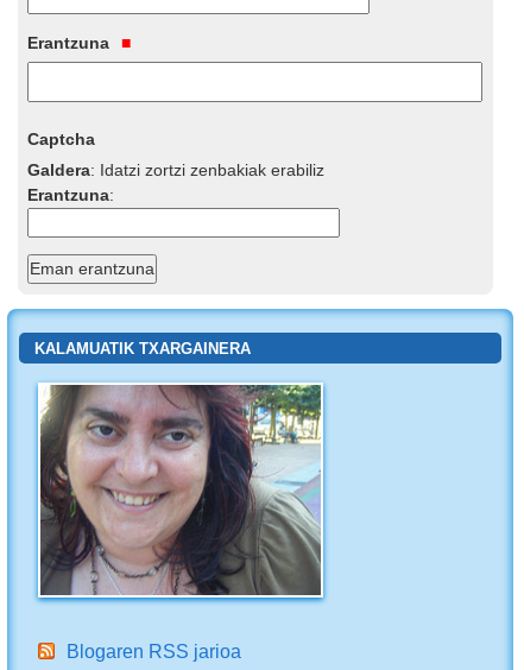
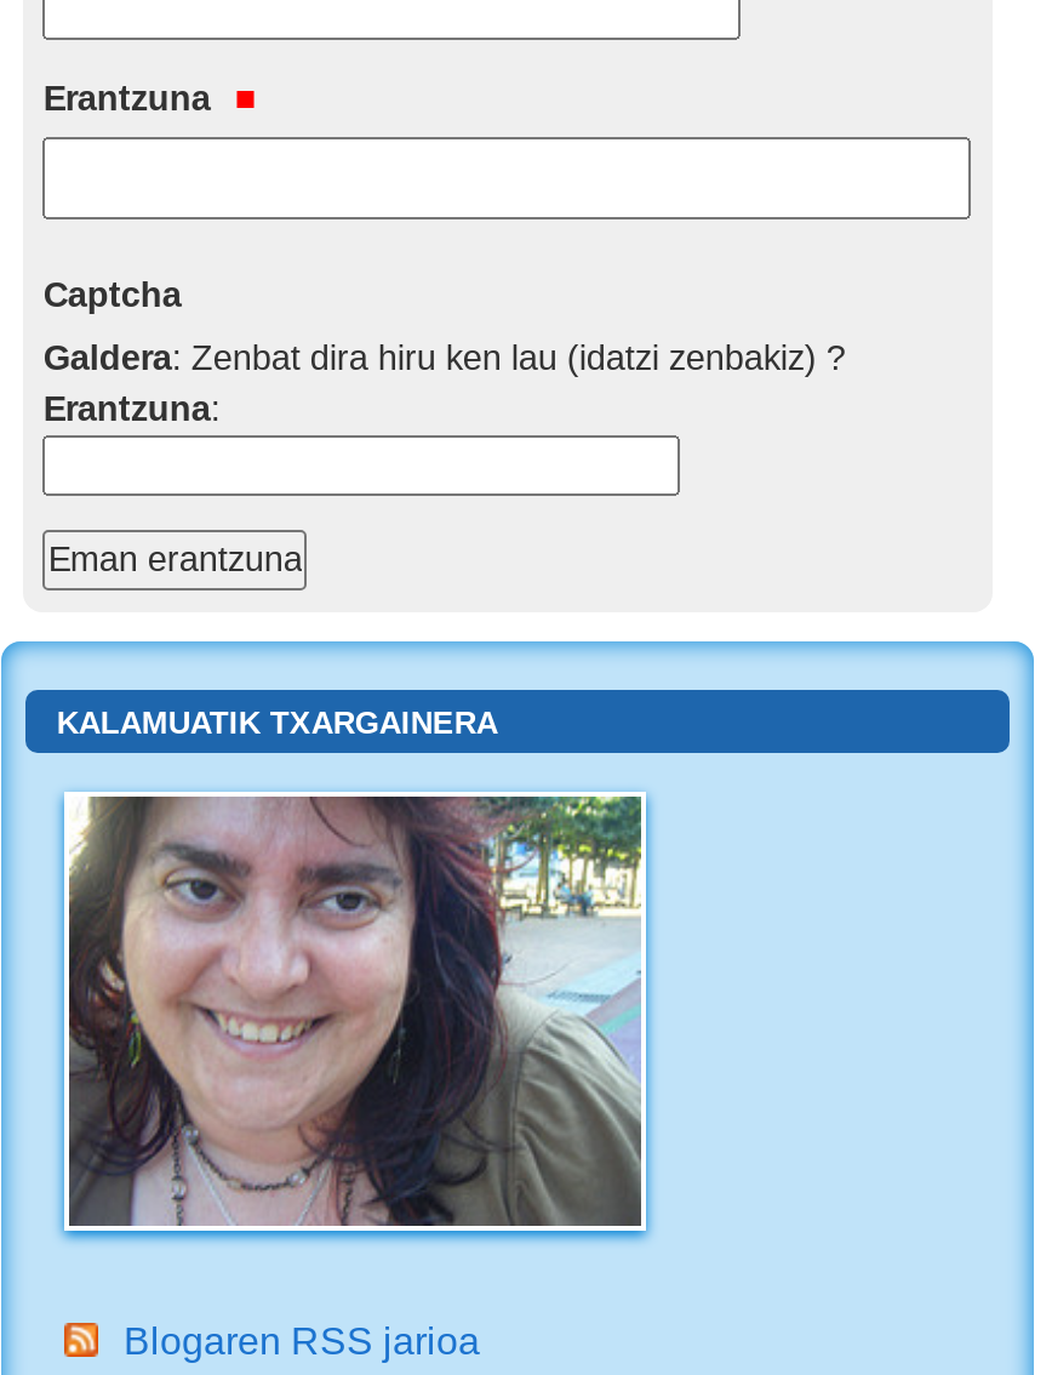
[28,160,325,179] Galdera: Idatzi zortzi zenbakiak erabiliz -> [43,337,845,376] Galdera: Zenbat dira hiru ken lau (idatzi zenbakiz) ?

